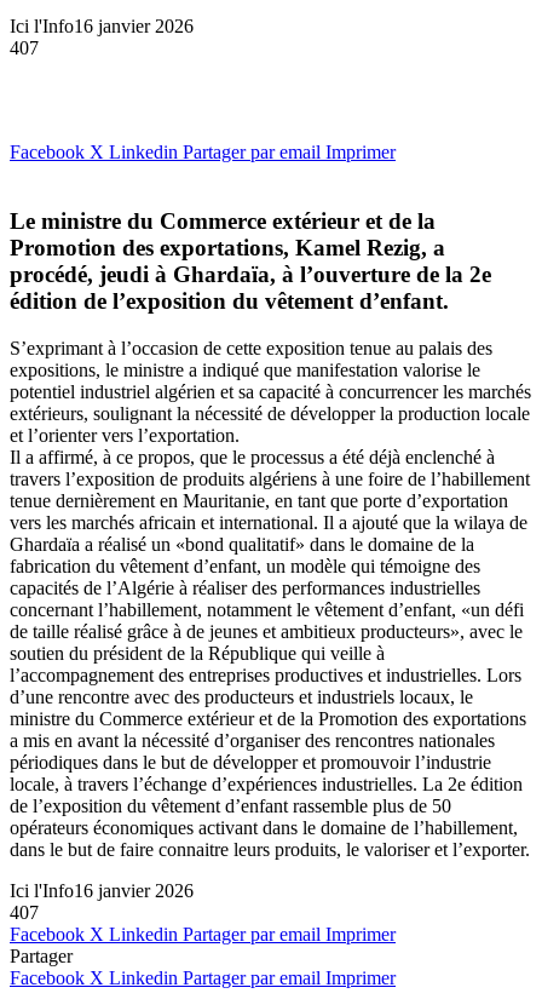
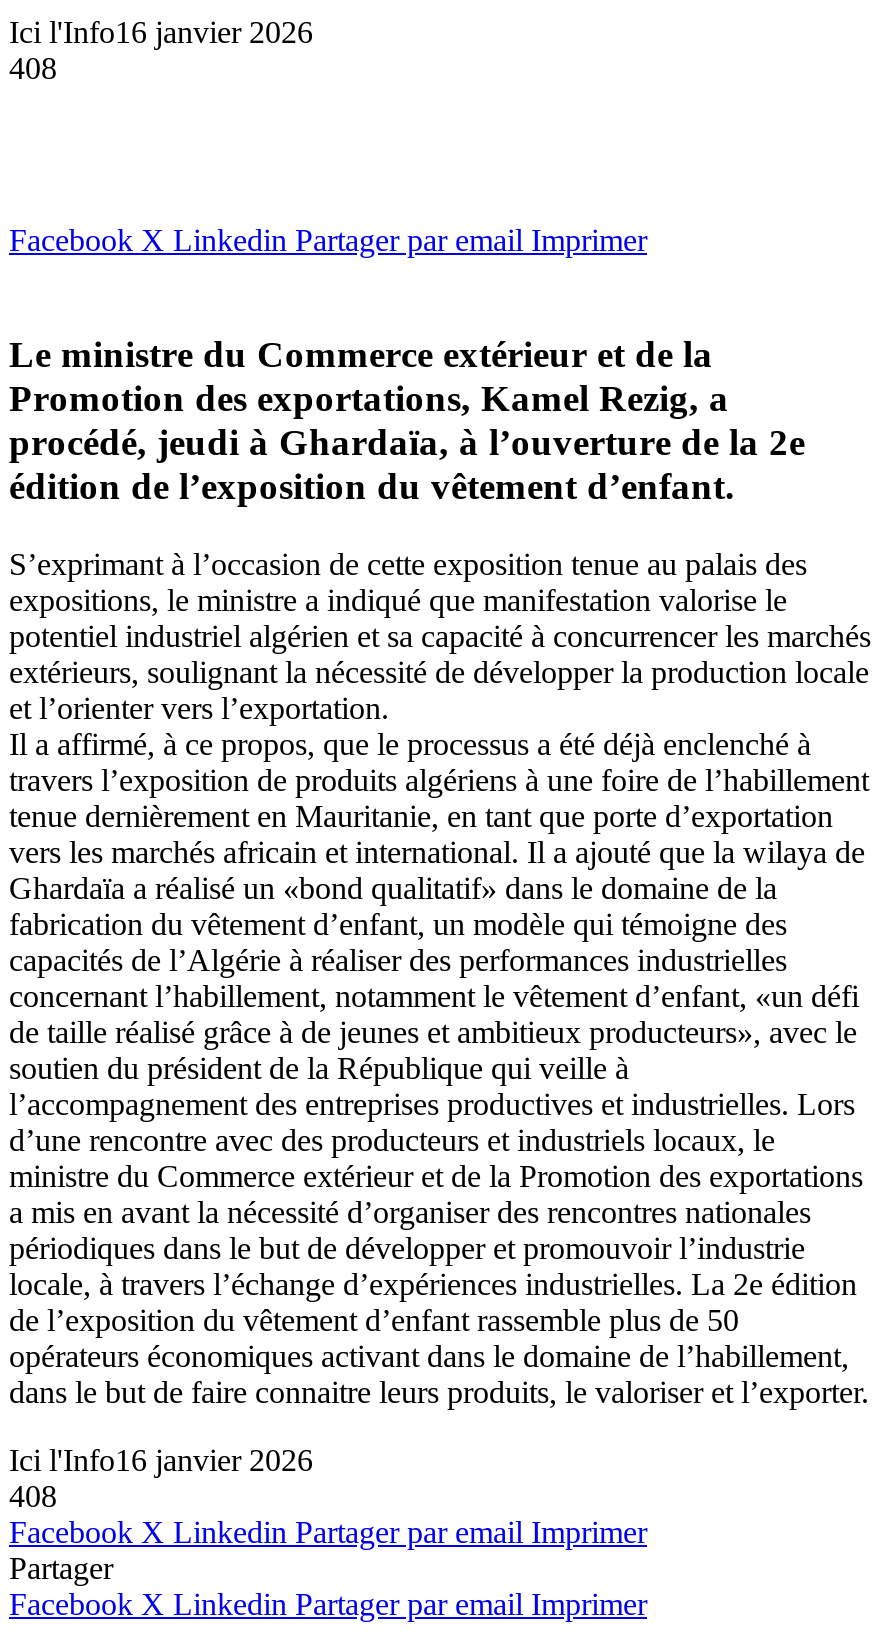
[10,38,39,58] 407 -> [9,51,57,85] 408
[10,902,39,922] 407 -> [9,1478,57,1512] 408

